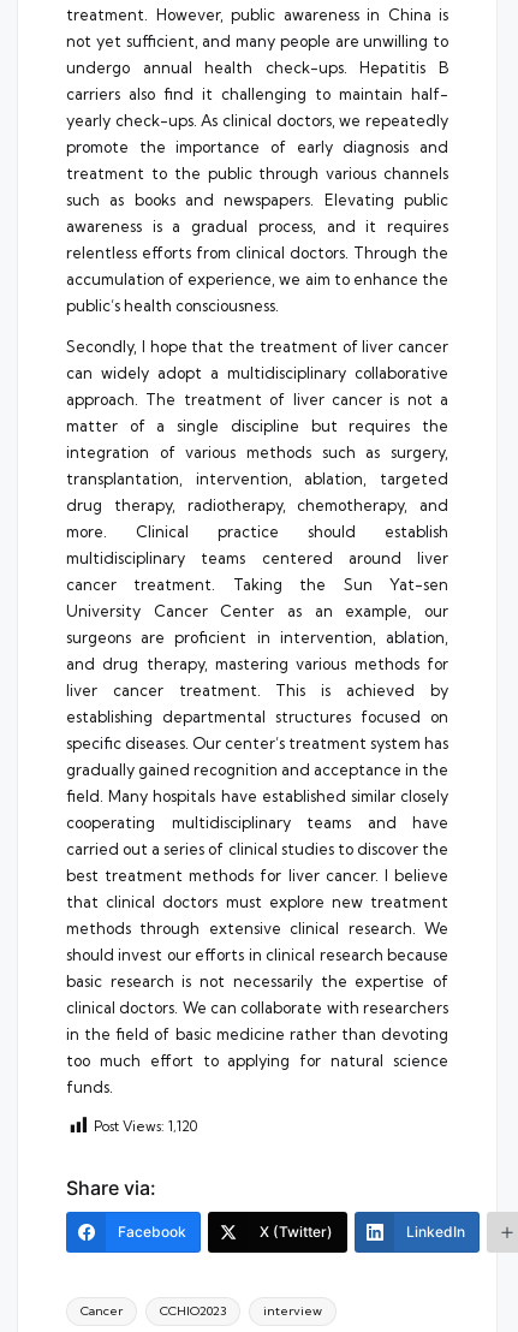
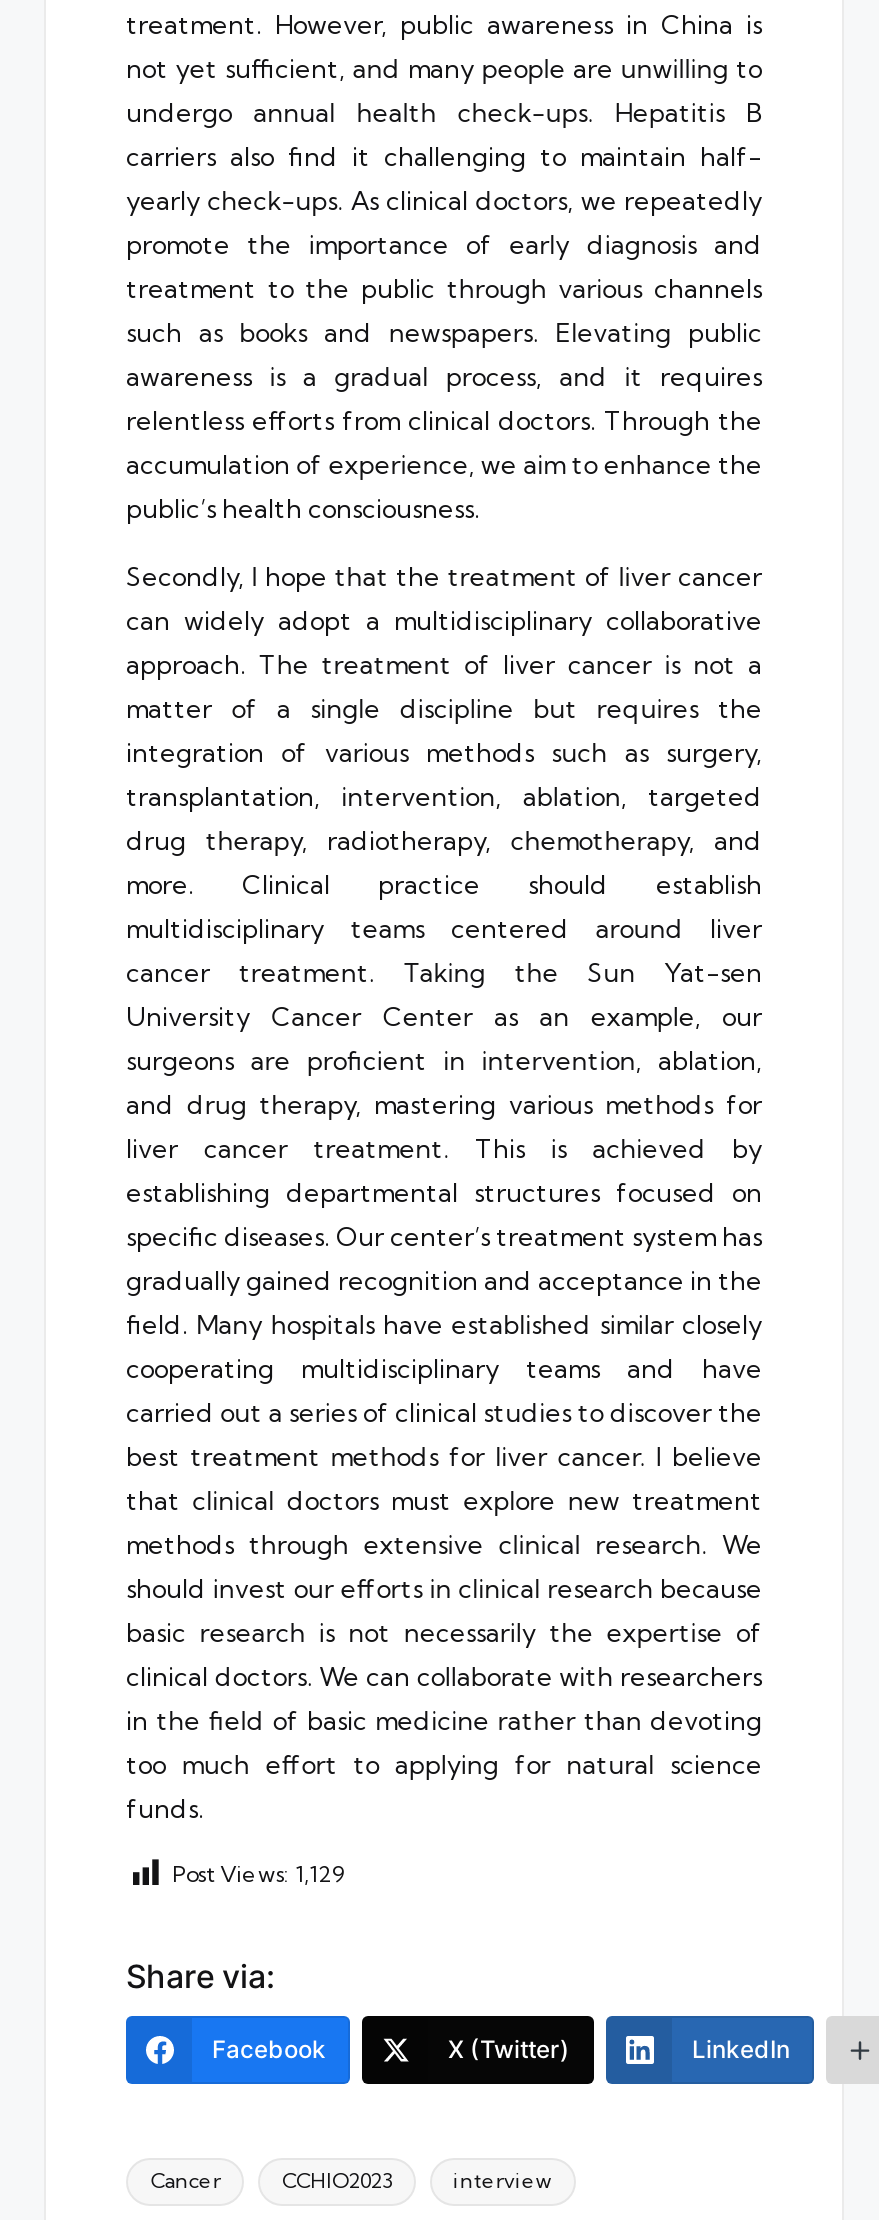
[94,1118,197,1135] Post Views: 1,120 -> [172,1860,342,1888] Post Views: 1,129

